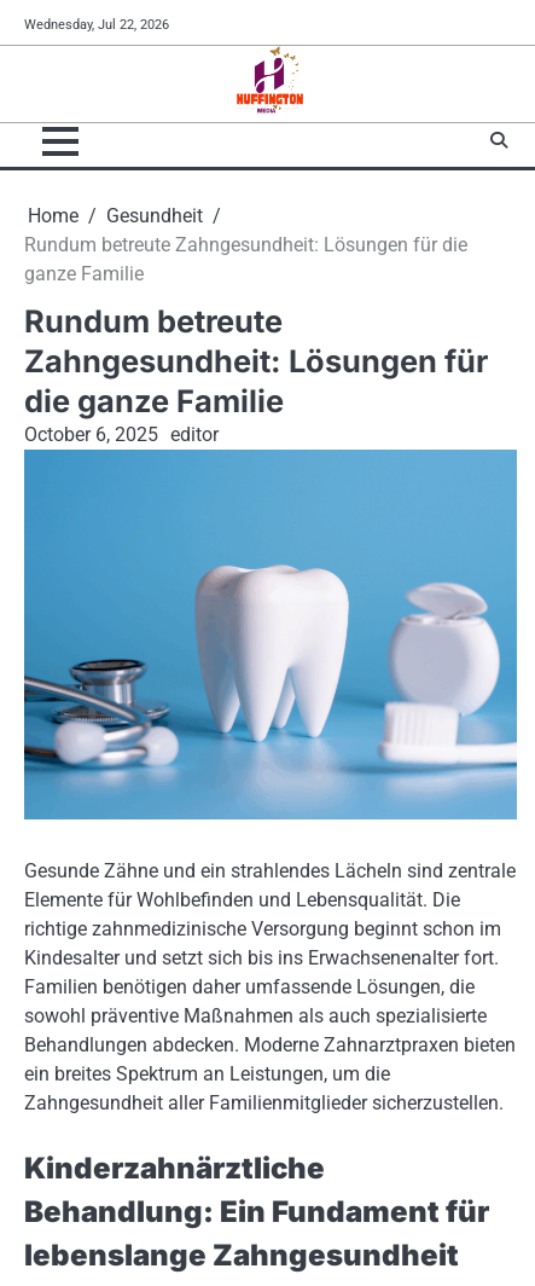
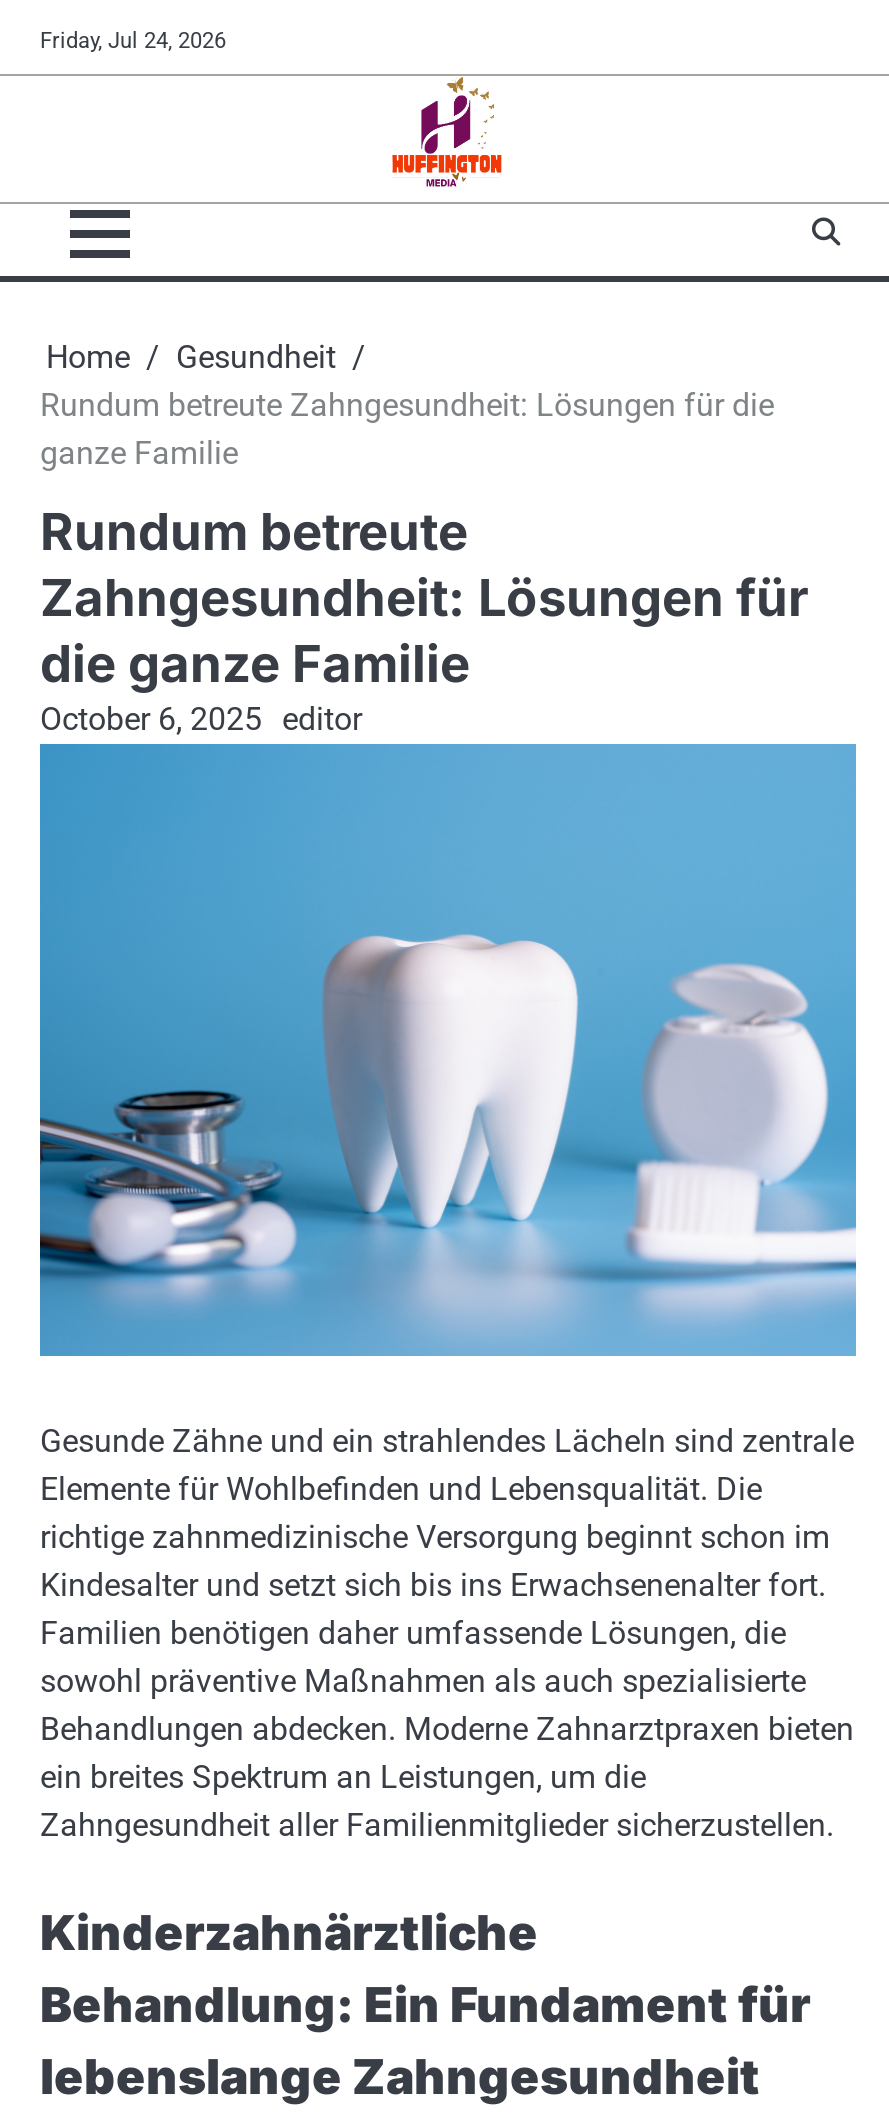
[24,17,169,33] Wednesday, Jul 22, 2026 -> [40,28,226,54] Friday, Jul 24, 2026

